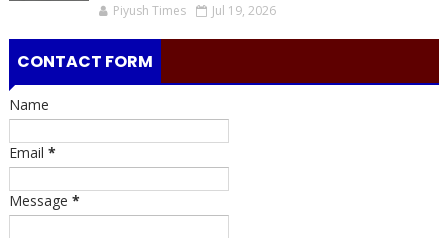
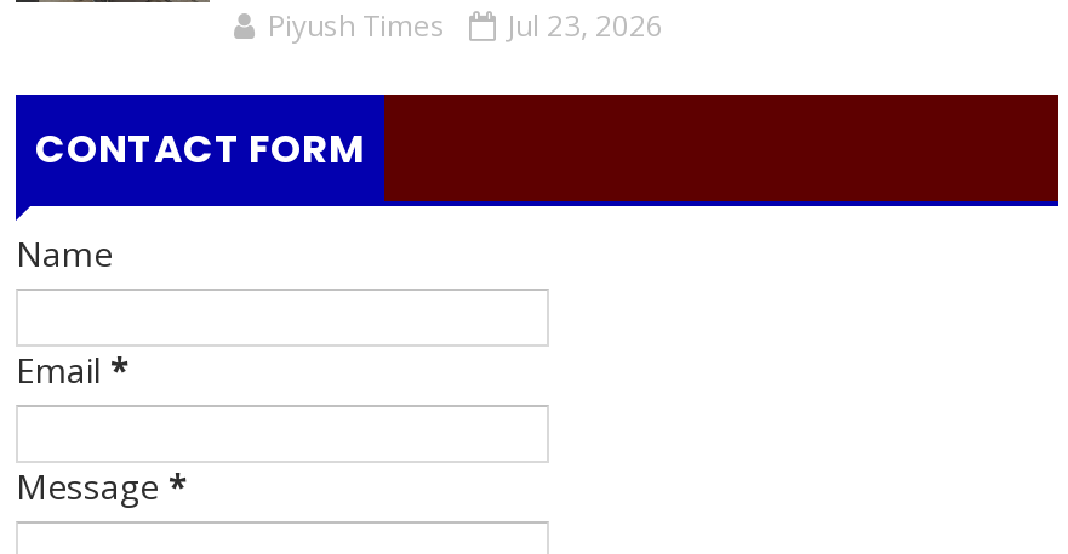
[113,2,276,19] Piyush Times Jul 19, 2026 -> [268,6,663,47] Piyush Times Jul 23, 2026

